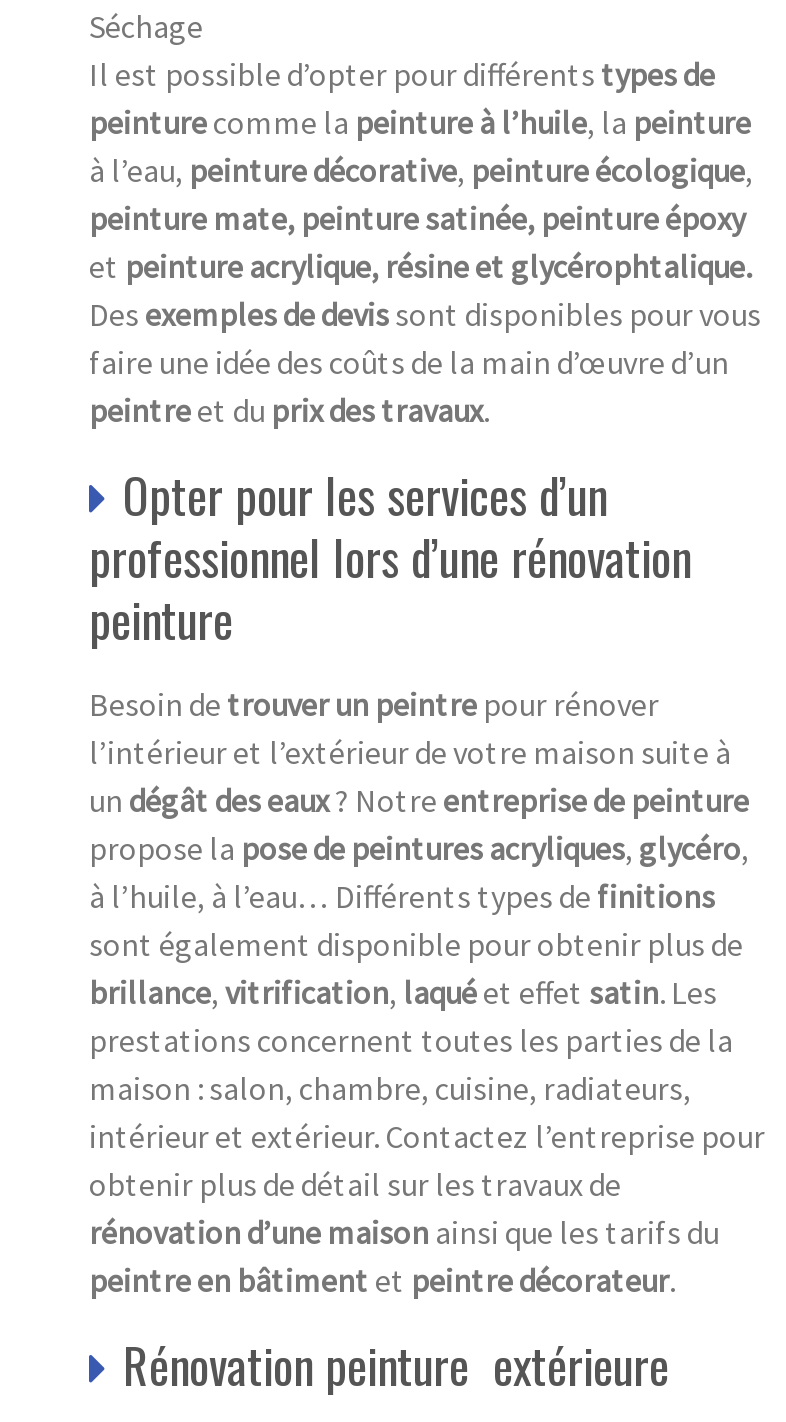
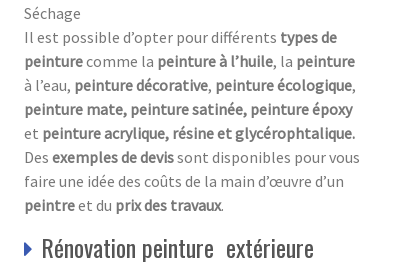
[89,457,765,1299] Opter pour les services d’un | professionnel lors d’une rénovation | peinture | Besoin de trouver un peintre pour rénover | l’intérieur et l’extérieur de votre maison suite à | un dégât des eaux? Notre entreprise de peinture | propose la pose de peintures acryliques, glycéro, | à l’huile, à l’eau… Différents types de finitions | sont également disponible pour obtenir plus de | brillance, vitrification, laqué et effet satin. Les | prestations concernent toutes les parties de la | maison : salon, chambre, cuisine, radiateurs, | intérieur et extérieur. Contactez l’entreprise pour | obtenir plus de détail sur les travaux de | rénovation d’une maison ainsi que les tarifs du | peintre en bâtiment et peintre décorateur. -> none

